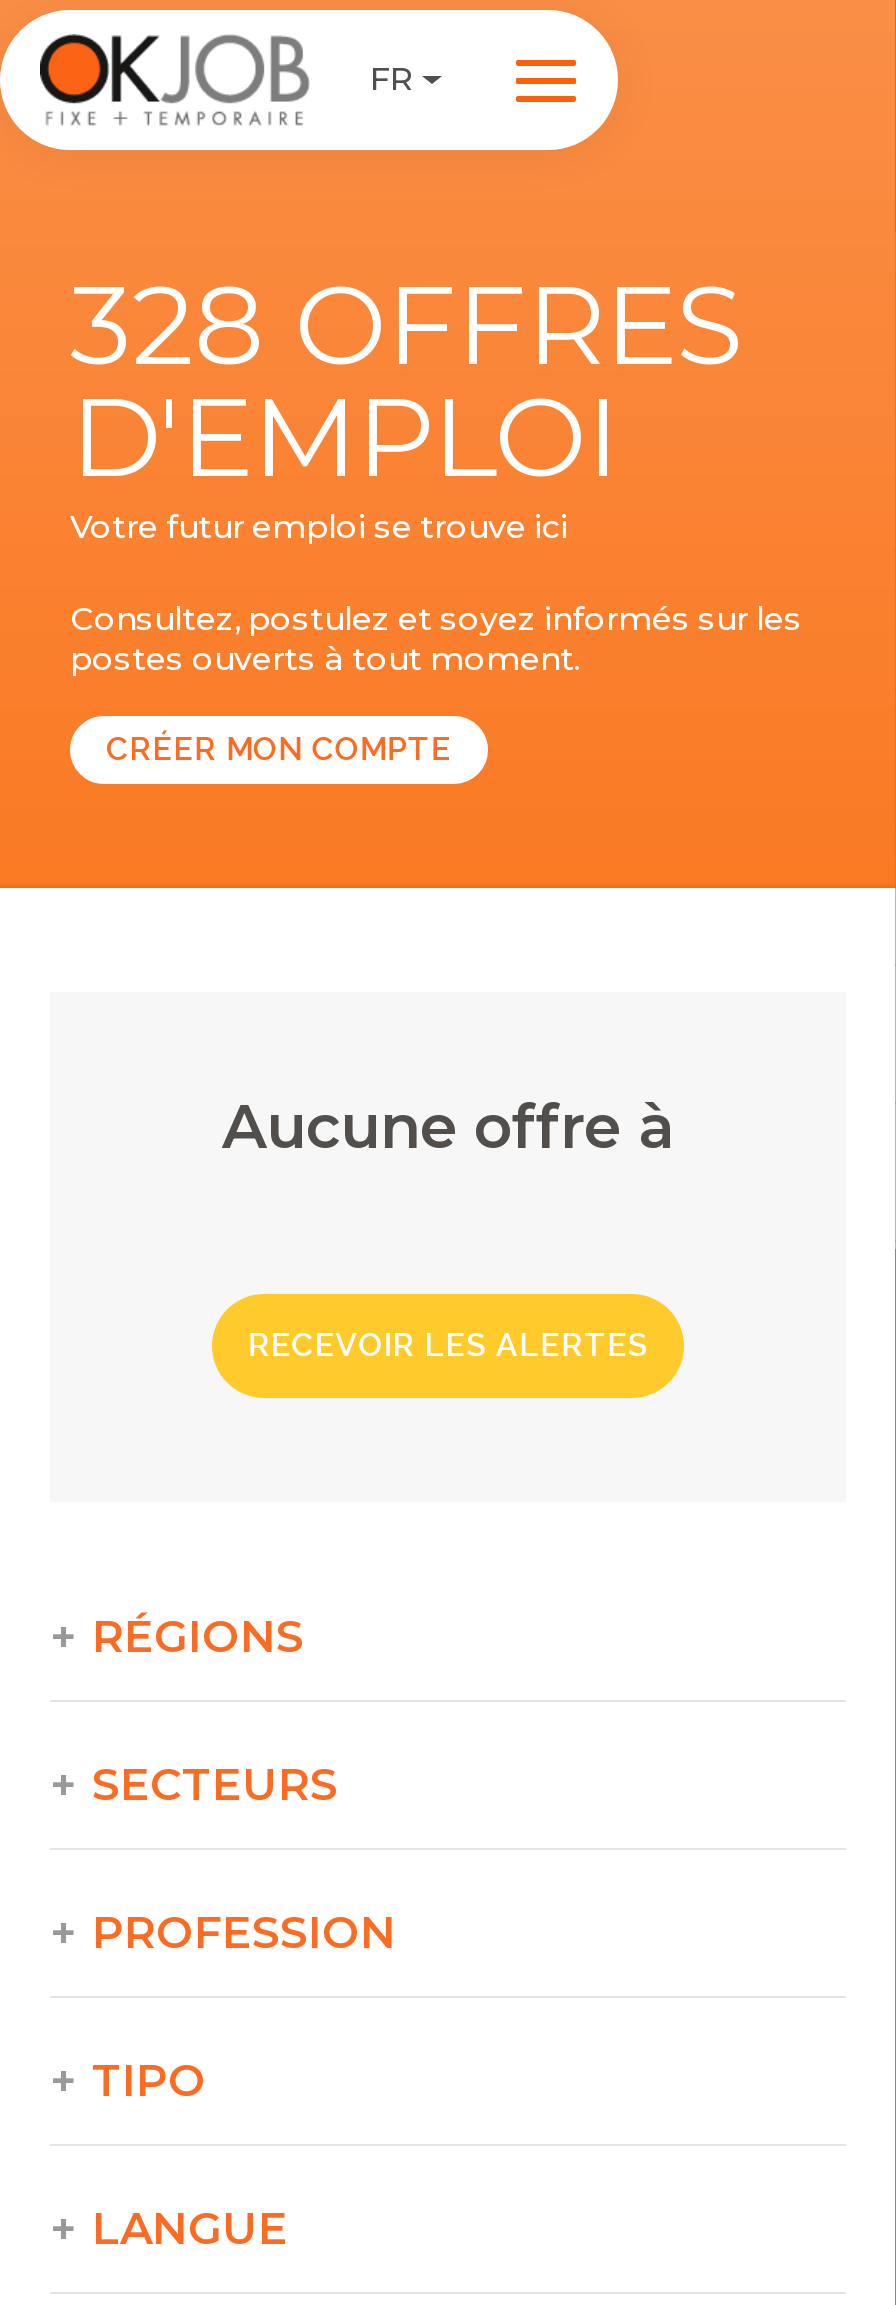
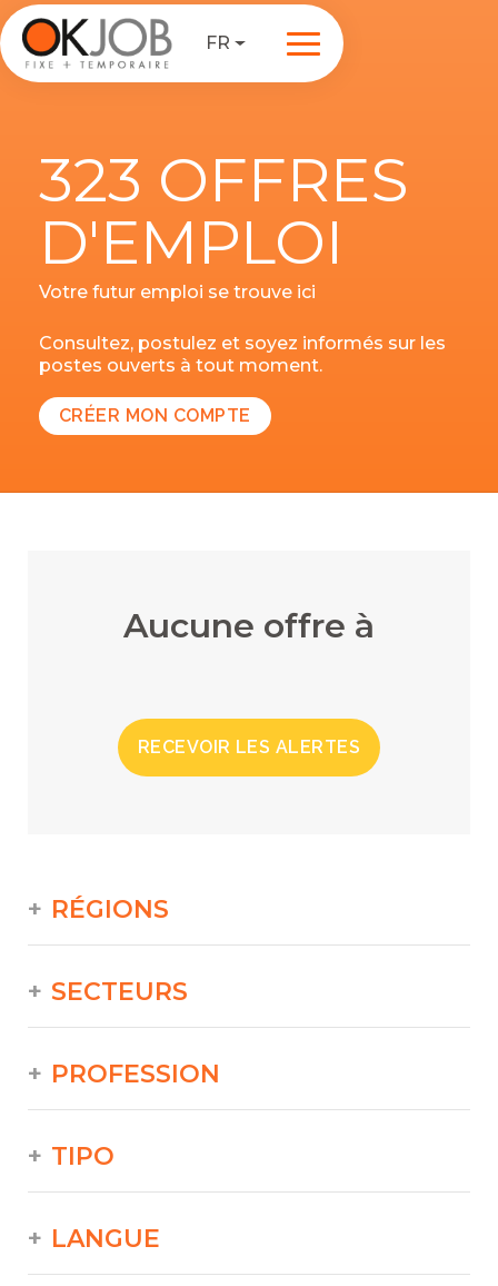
[70,258,746,392] 328 OFFRES -> [39,142,409,217] 323 OFFRES

